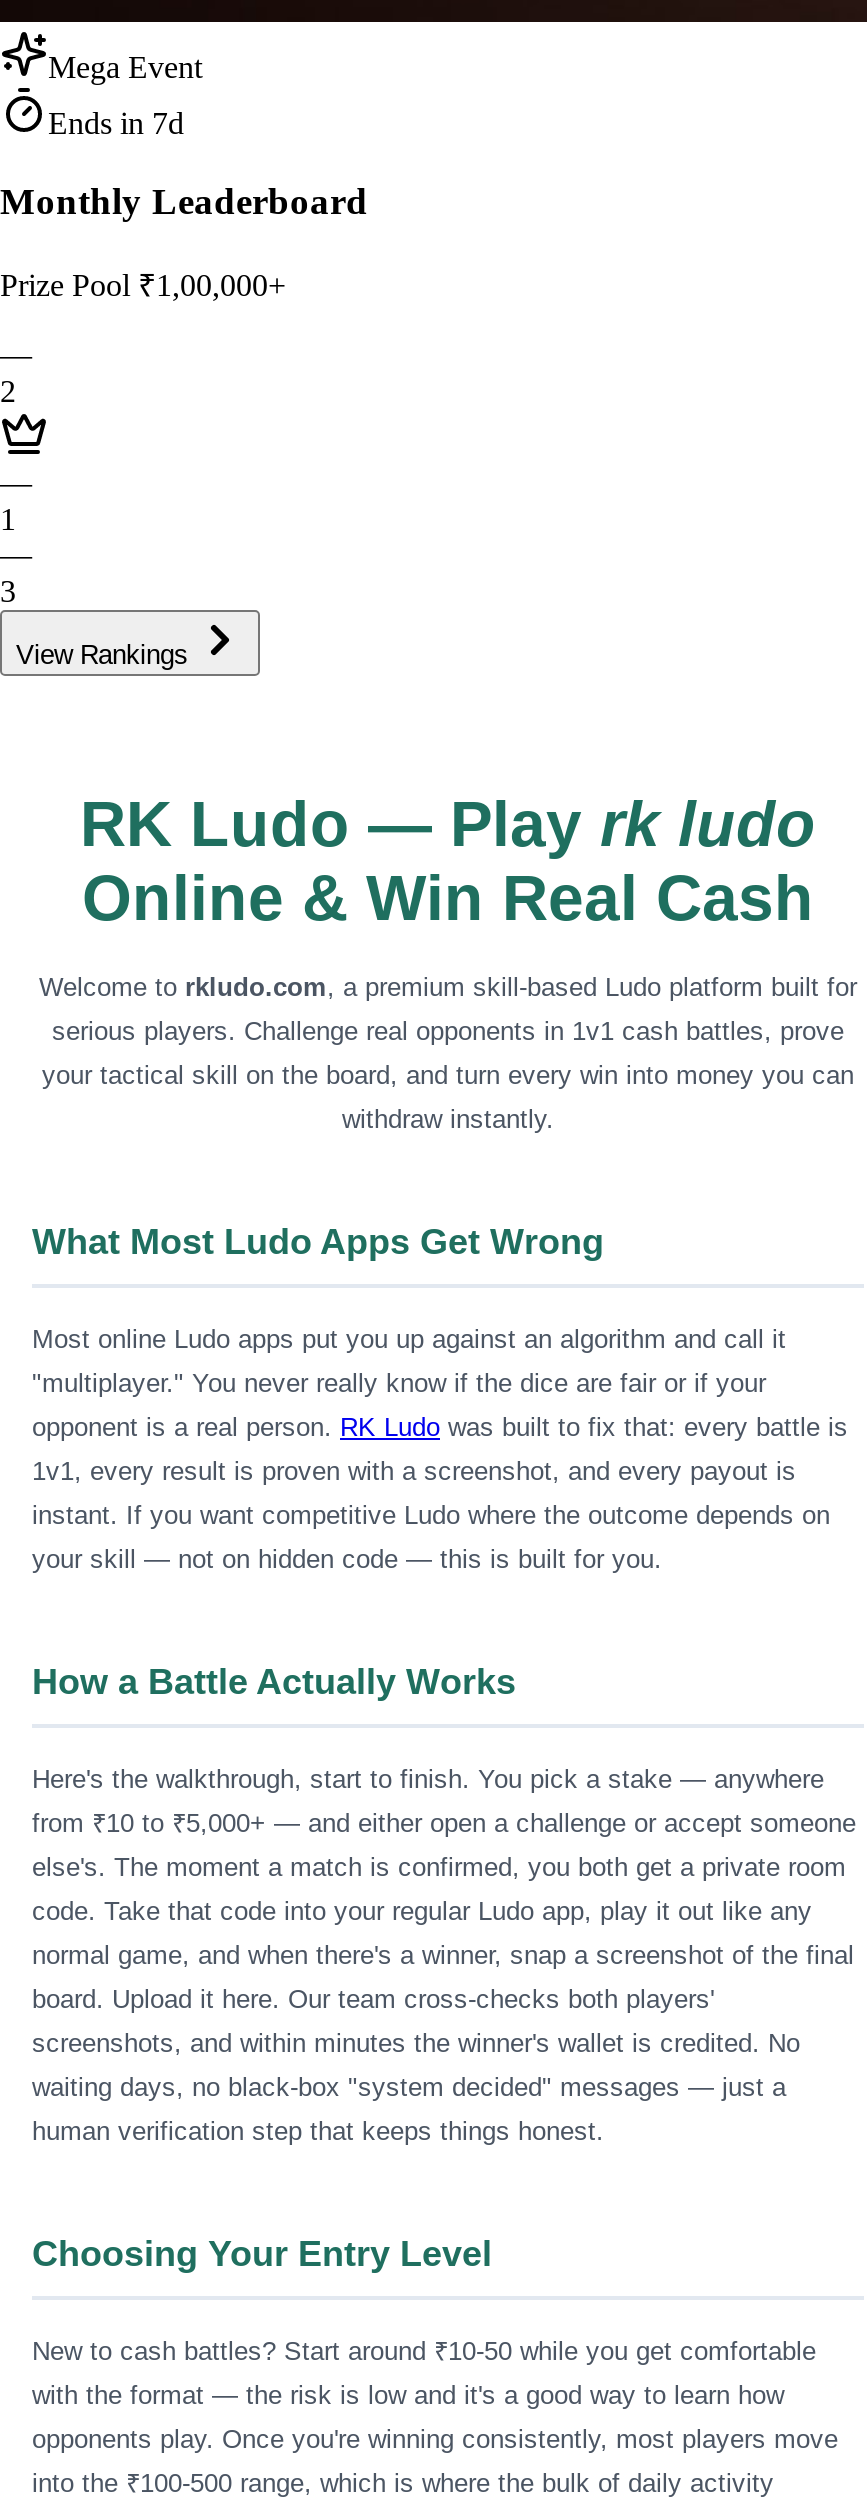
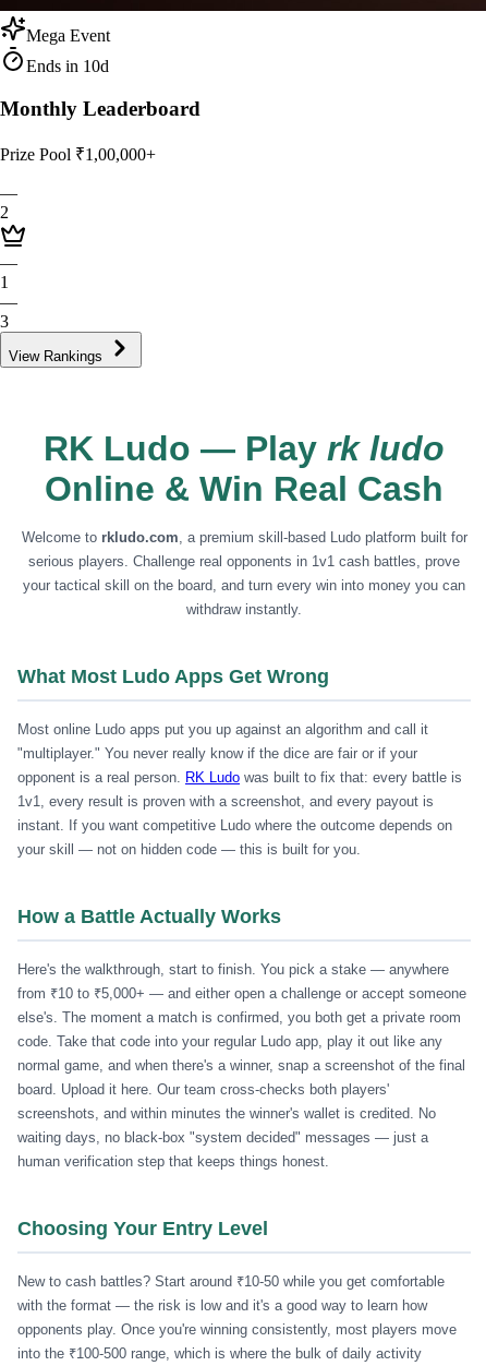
[48,106,184,140] Ends in 7d -> [26,57,109,76] Ends in 10d

